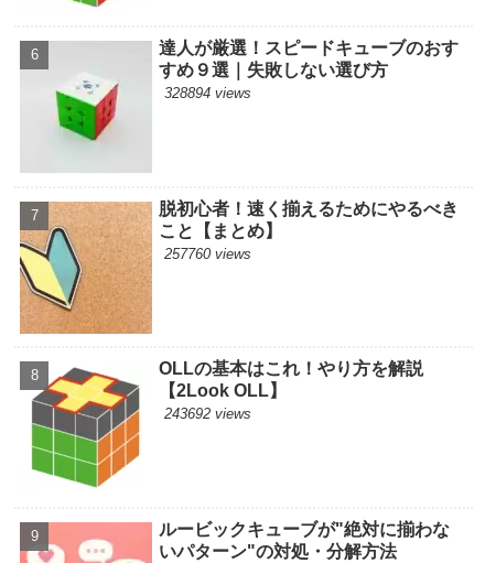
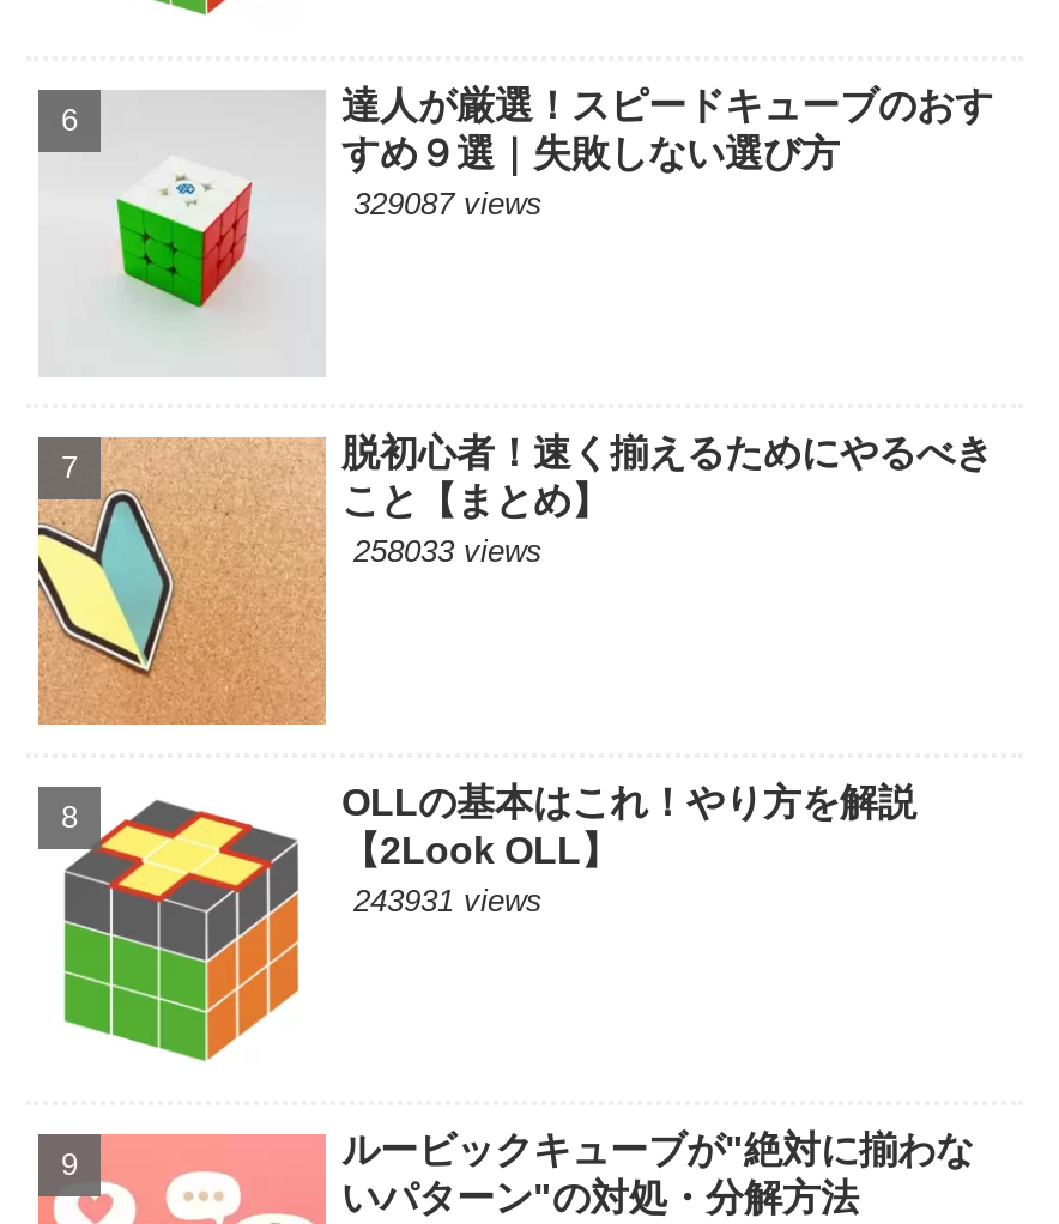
[165,85,252,102] 328894 views -> [353,185,543,221] 329087 views
[165,245,252,262] 257760 views -> [353,533,543,569] 258033 views
[165,406,252,422] 243692 views -> [353,882,543,918] 243931 views

